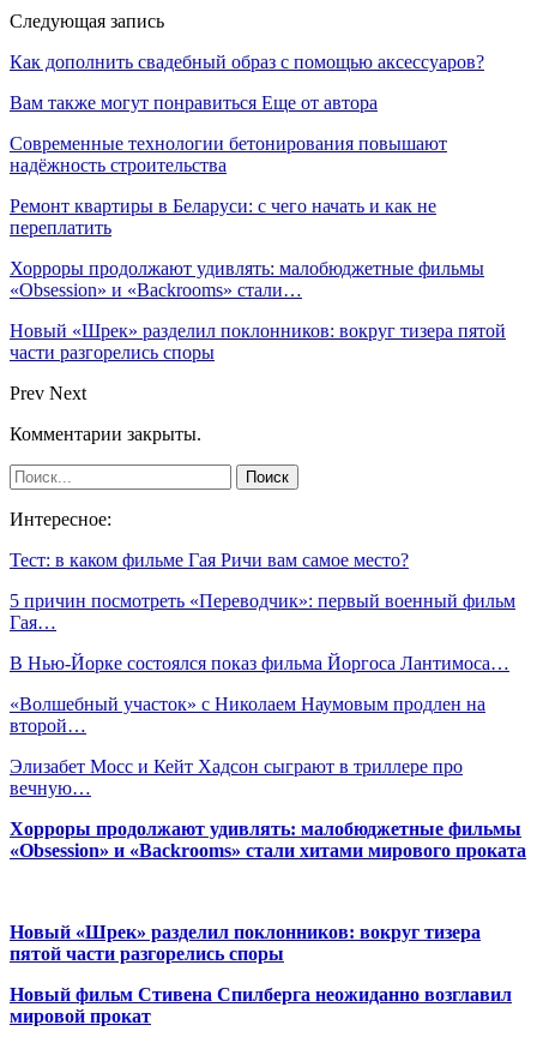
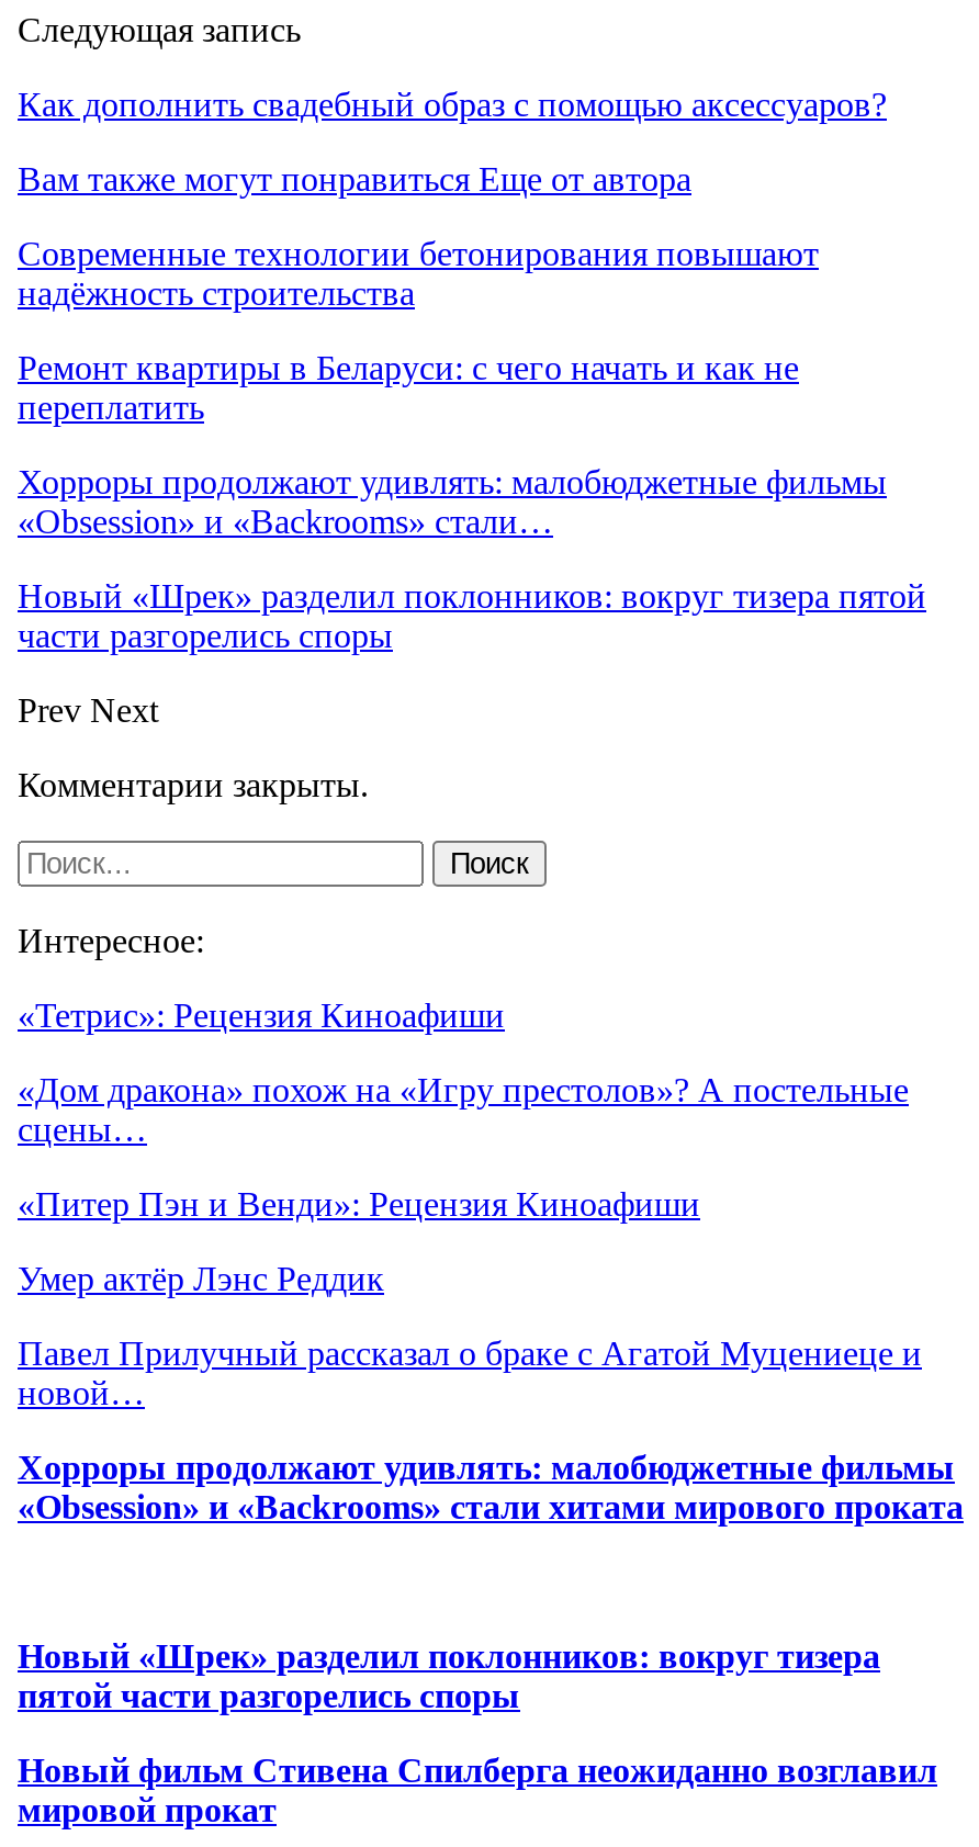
[10,549,409,570] Тест: в каком фильме Гая Ричи вам самое место? -> [18,996,505,1033] «Тетрис»: Рецензия Киноафиши
[10,590,515,632] 5 причин посмотреть «Переводчик»: первый военный фильм | Гая… -> [18,1071,909,1147] «Дом дракона» похож на «Игру престолов»? А постельные | сцены…
[10,653,509,673] В Нью-Йорке состоялся показ фильма Йоргоса Лантимоса… -> [18,1185,700,1222] «Питер Пэн и Венди»: Рецензия Киноафиши
[10,693,485,736] «Волшебный участок» с Николаем Наумовым продлен на | второй… -> [18,1259,384,1297] Умер актёр Лэнс Реддик
[10,756,463,798] Элизабет Мосс и Кейт Хадсон сыграют в триллере про | вечную… -> [18,1334,922,1411] Павел Прилучный рассказал о браке с Агатой Муцениеце и | новой…

